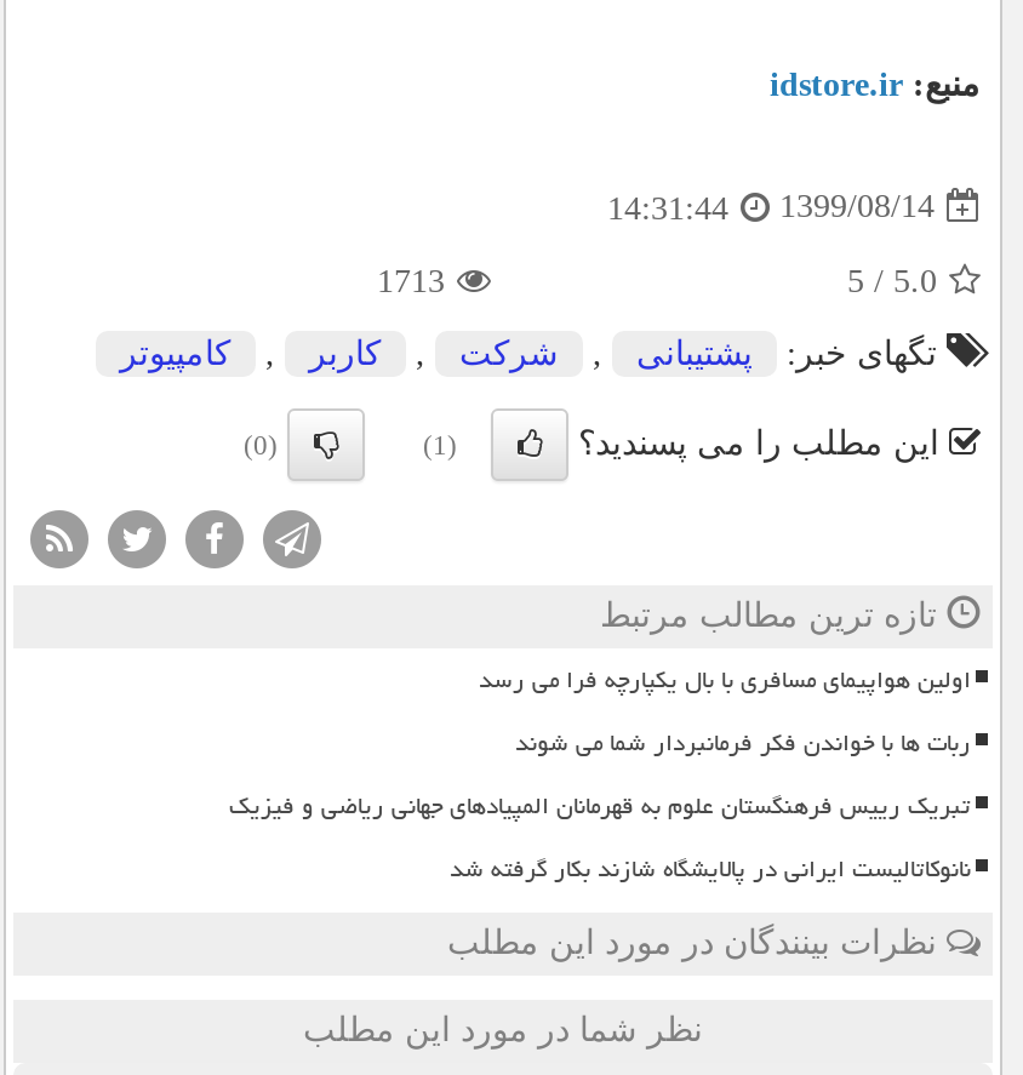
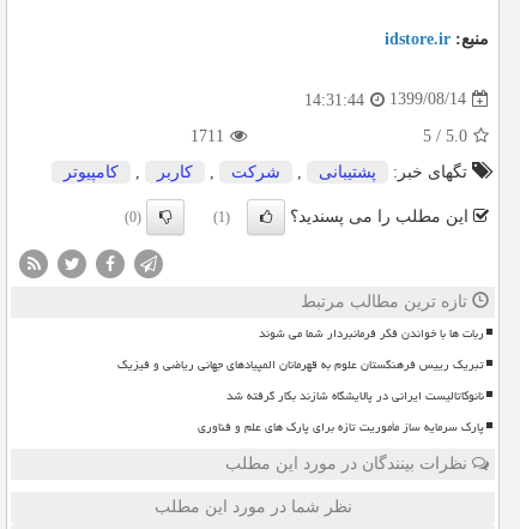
[377,262,445,298] 1713 -> [191,127,224,145] 1711
[479,655,971,703] اولین هواپیمای مسافری با بال یکپارچه فرا می رسد -> none
moved [229,718,971,892] -> [117,321,484,407]: ربات ها با خواندن فکر فرمانبردار شما می شوند | تبریک رییس فرهنگستان علوم به قهرمانان المپیادهای جهانی ریاضی و فیزیک | نانوکاتالیست ایرانی در پالایشگاه شازند بکار گرفته شد
none -> [198,415,484,439] پارک سرمایه ساز مأموریت تازه برای پارک های علم و فناوری

